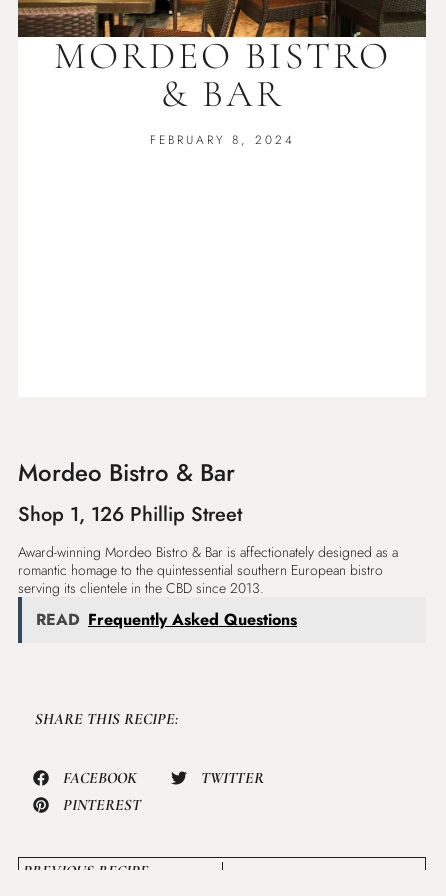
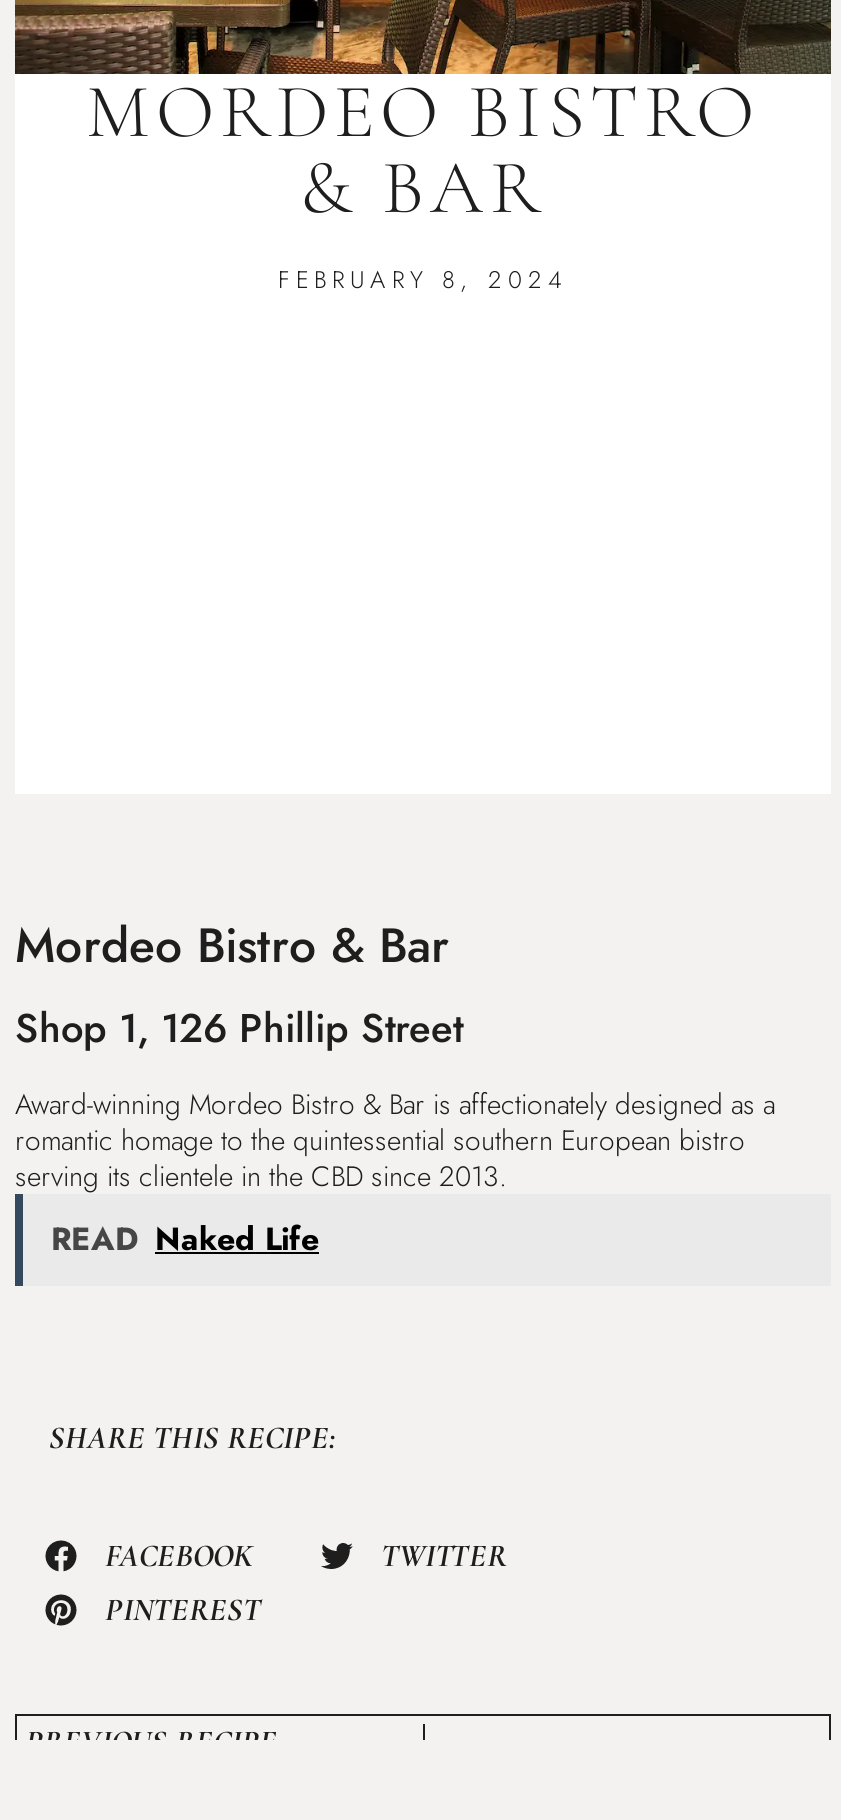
[36,608,297,631] READ Frequently Asked Questions -> [51,1216,319,1262] READ Naked Life

